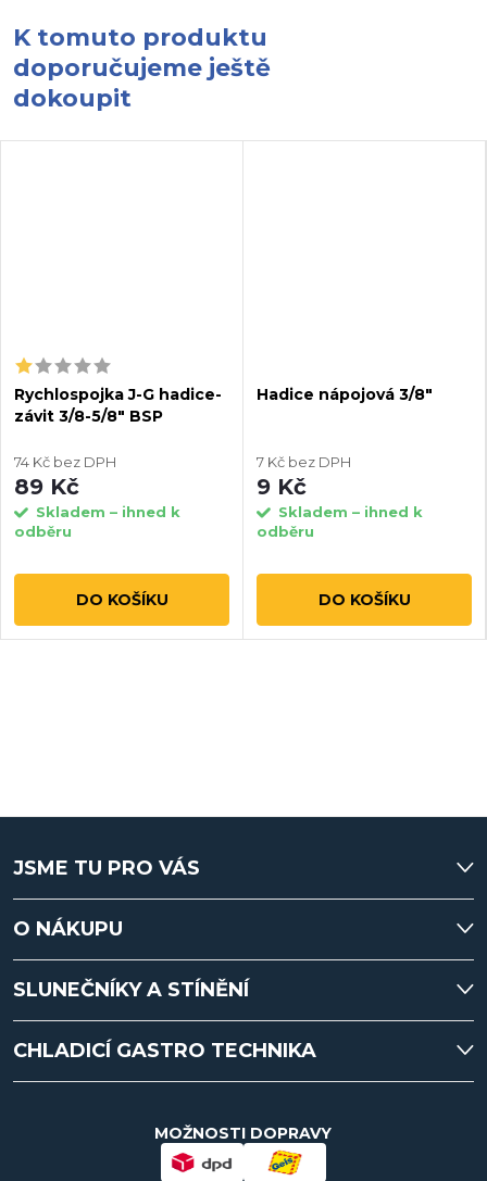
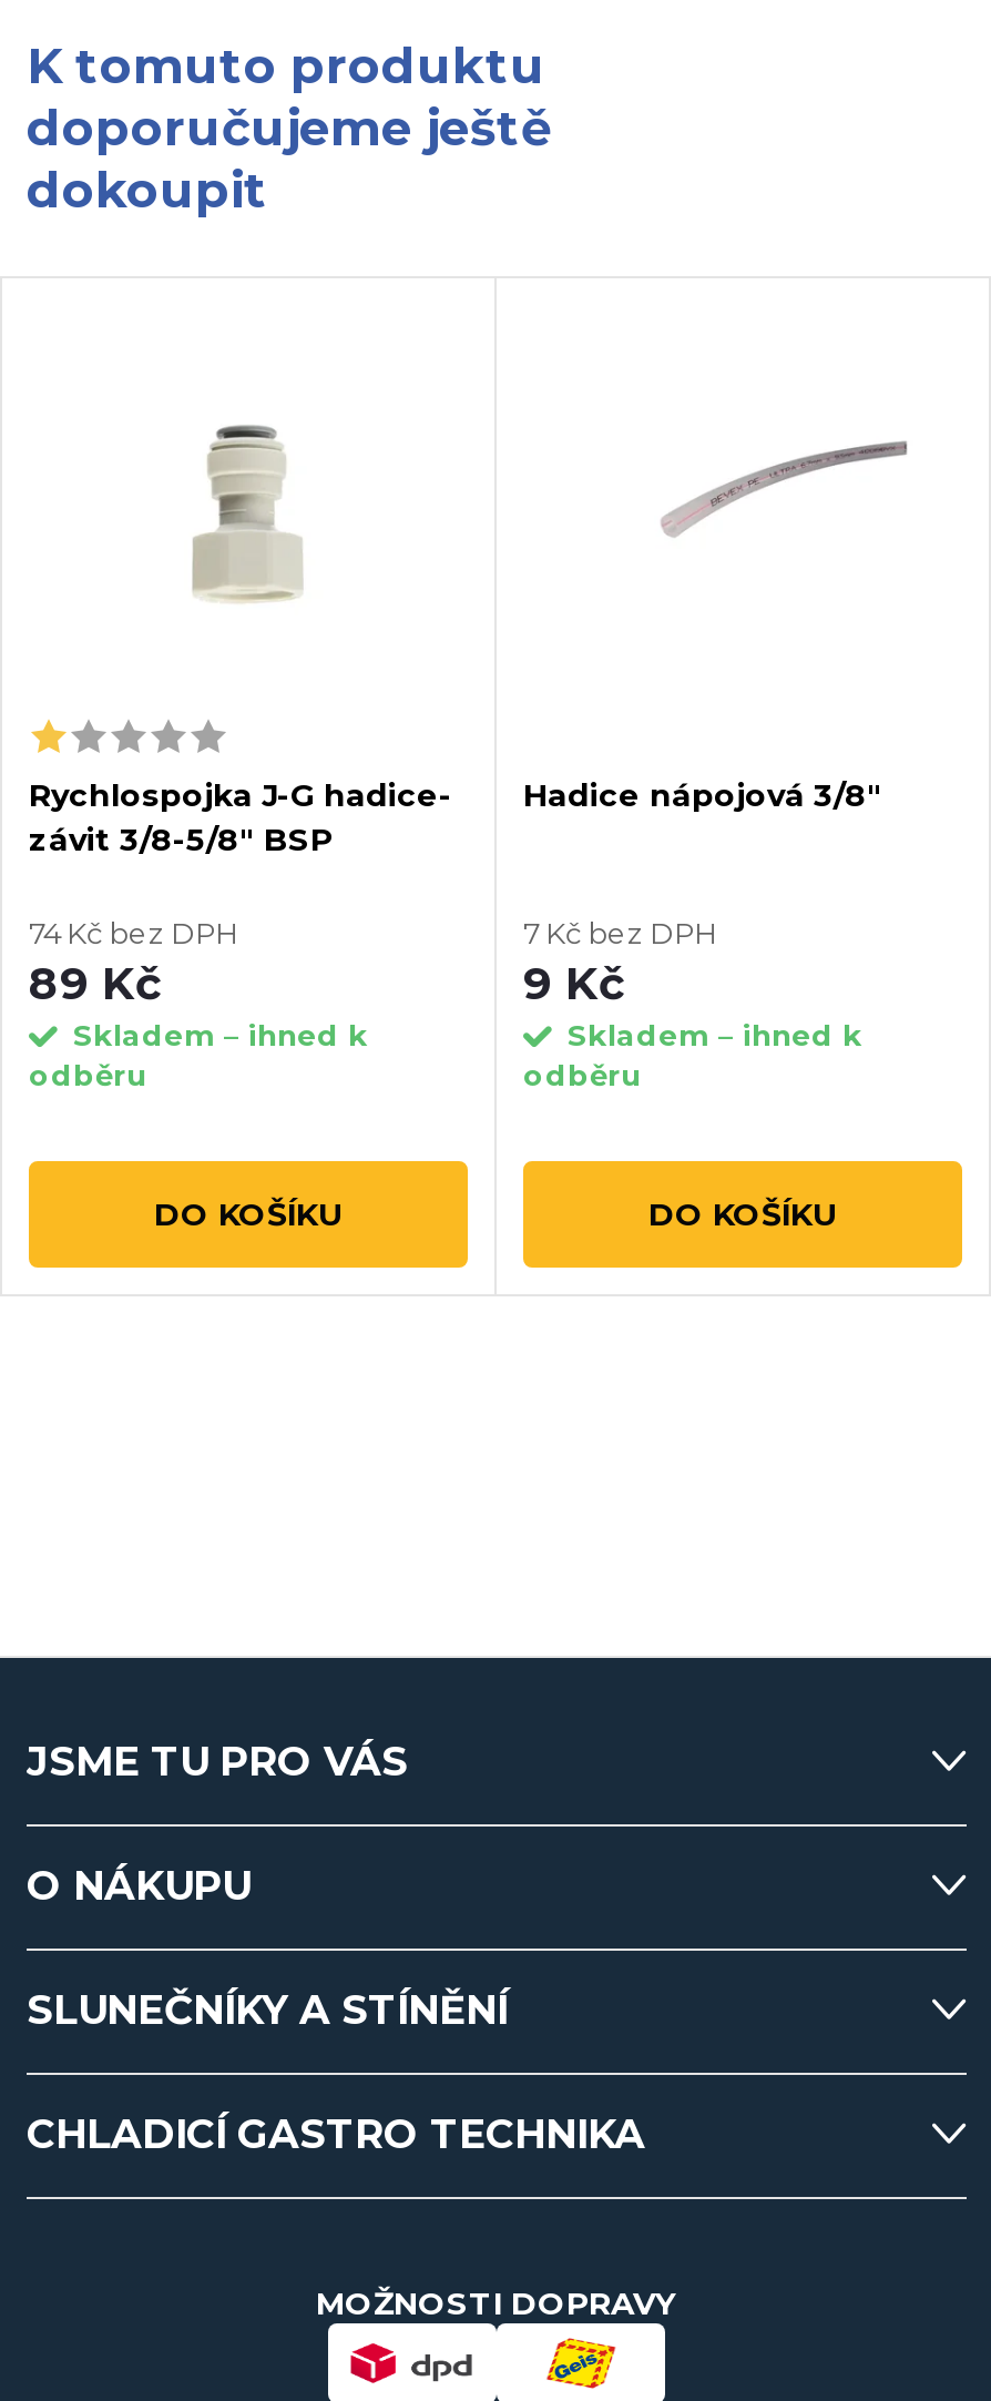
none -> [191,423,304,604] [image]
none -> [661,440,909,538] [image]

